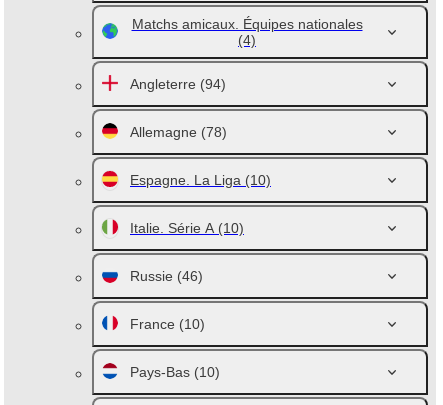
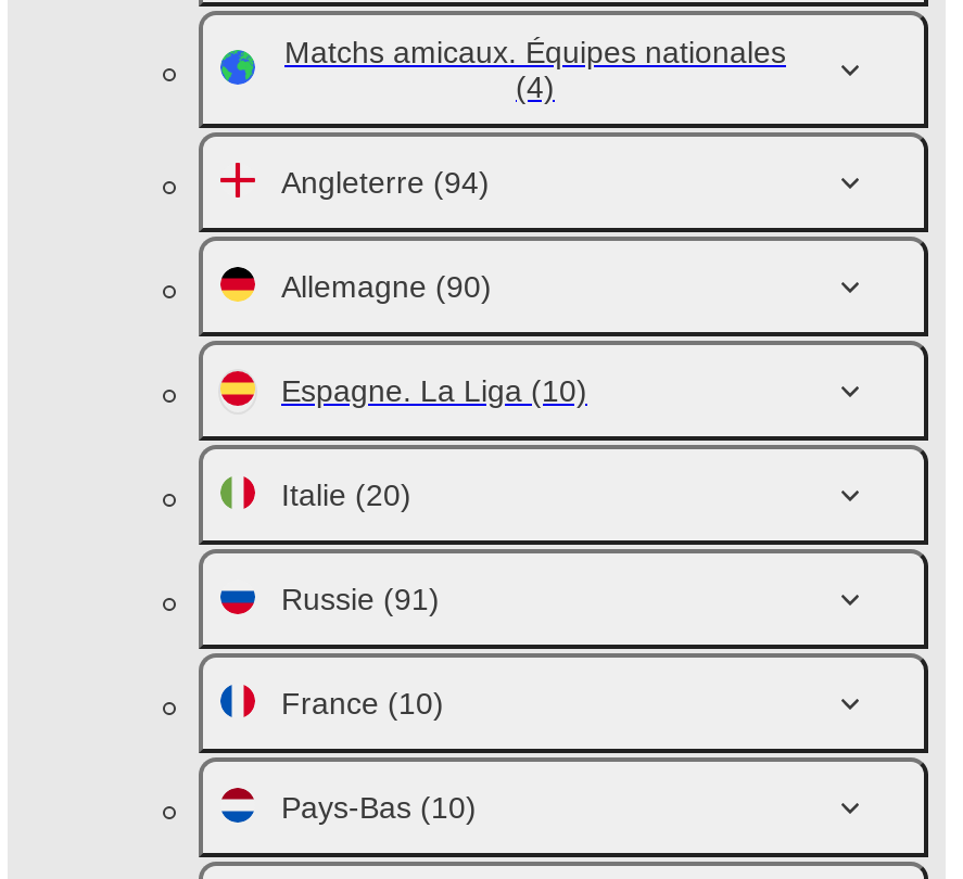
[130,124,227,140] Allemagne (78) -> [281,269,492,304] Allemagne (90)
[130,220,244,236] Italie. Série A (10) -> [281,477,411,512] Italie (20)
[130,268,203,284] Russie (46) -> [281,582,440,616] Russie (91)

